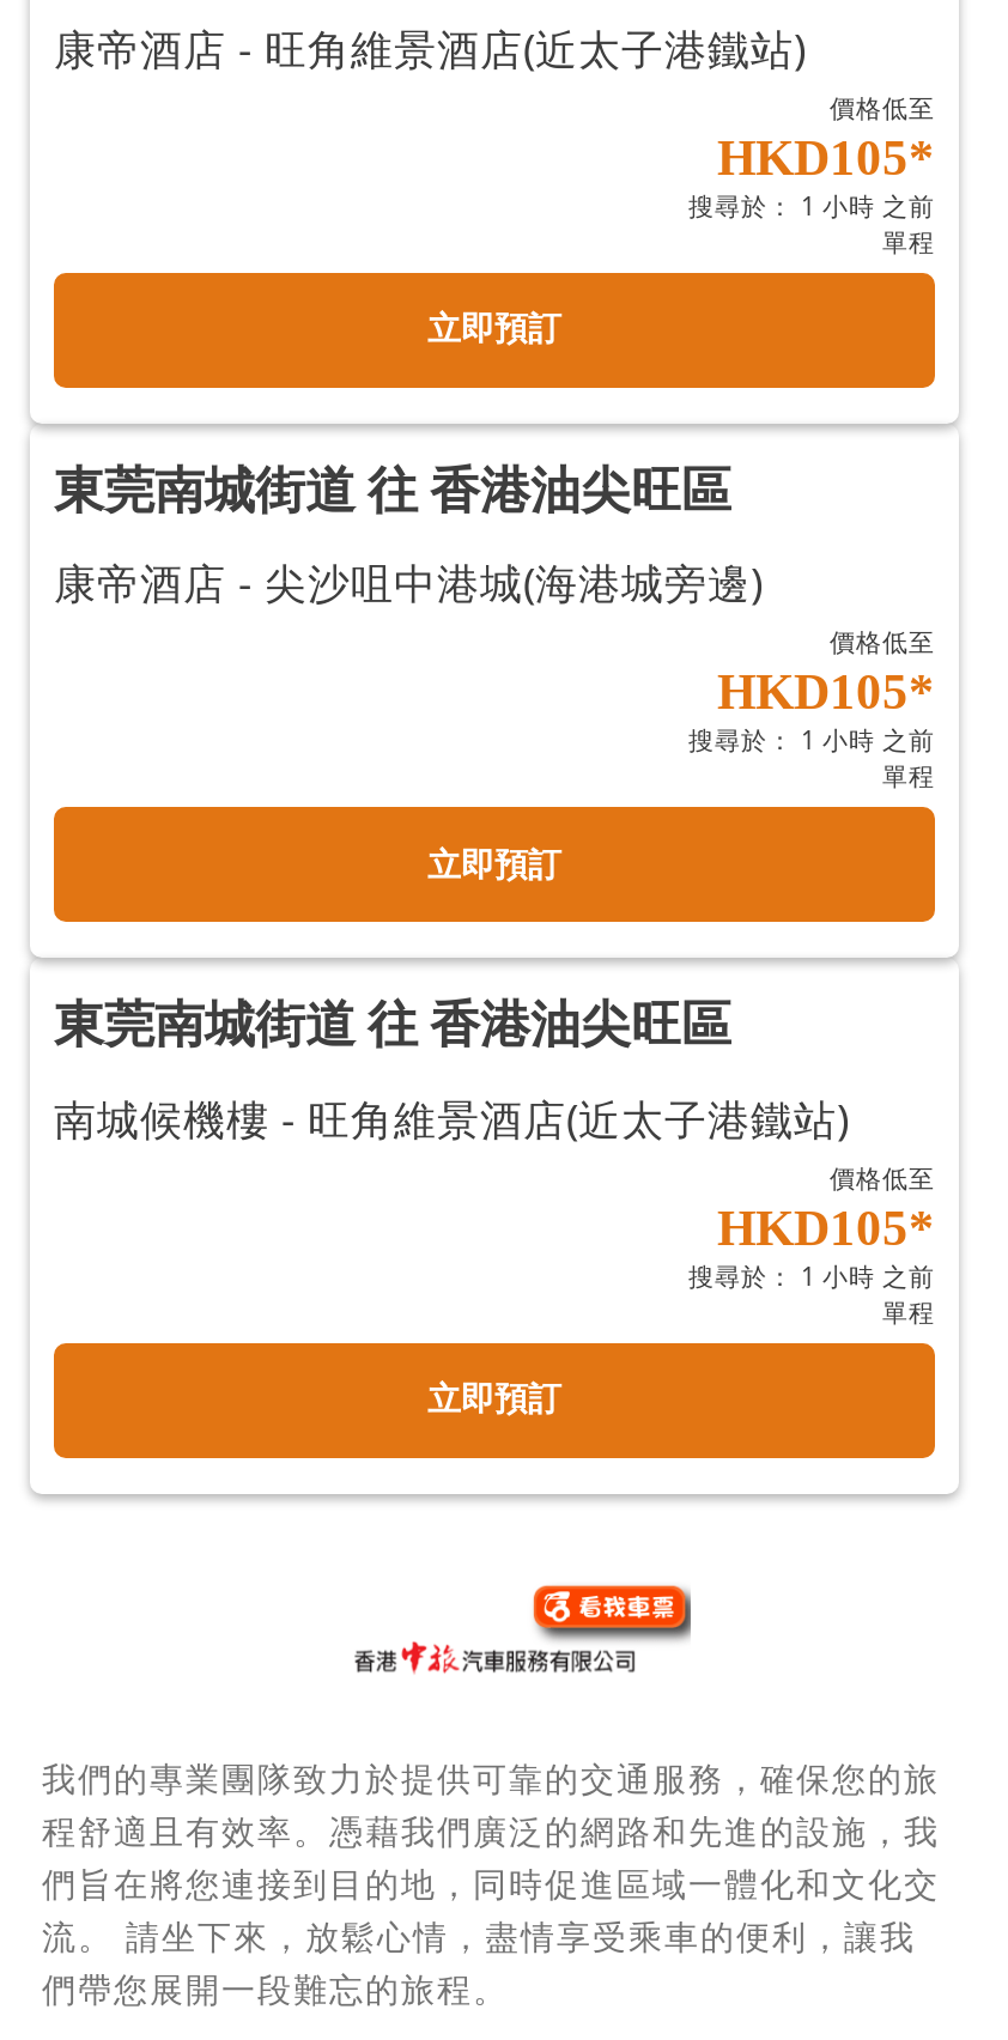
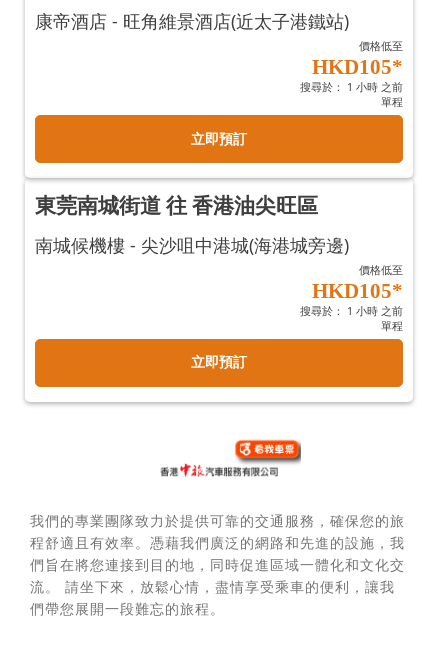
[54,553,935,1146] 康帝酒店 - 尖沙咀中港城(海港城旁邊) | 價格低至 | HKD105* | 搜尋於： 1 小時 之前 | 單程 | 立即預訂 | 東莞南城街道 往 香港油尖旺區 | 南城候機樓 - 旺角維景酒店(近太子港鐵站) -> [35,232,349,256] 南城候機樓 - 尖沙咀中港城(海港城旁邊)

